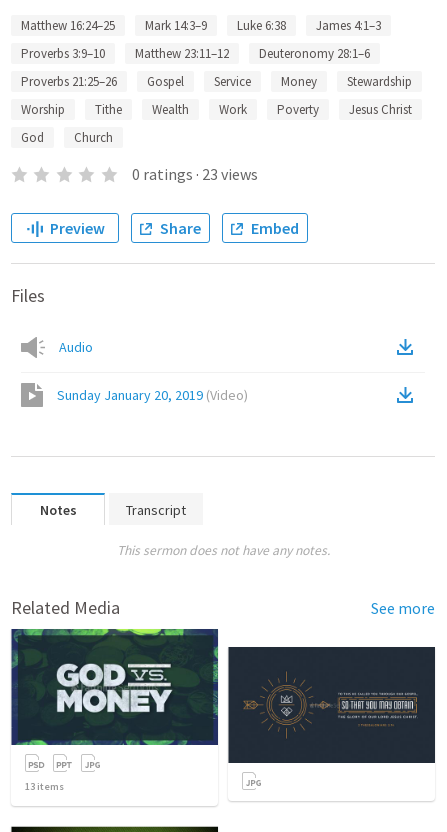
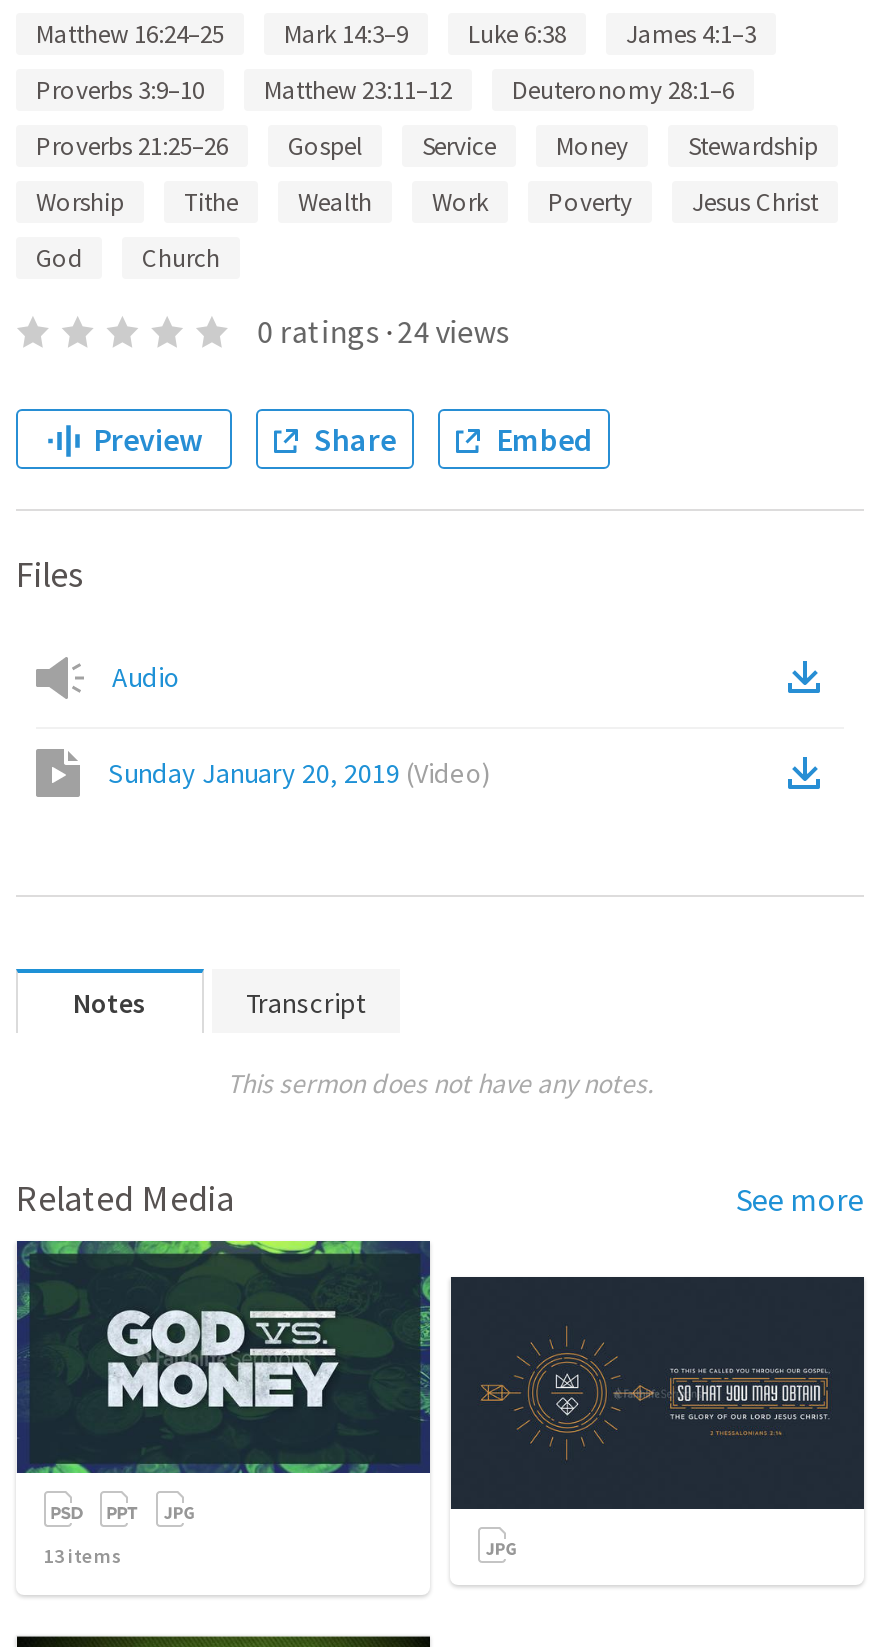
[132,164,258,184] 0 ratings · 23 views -> [257,311,509,351] 0 ratings · 24 views

